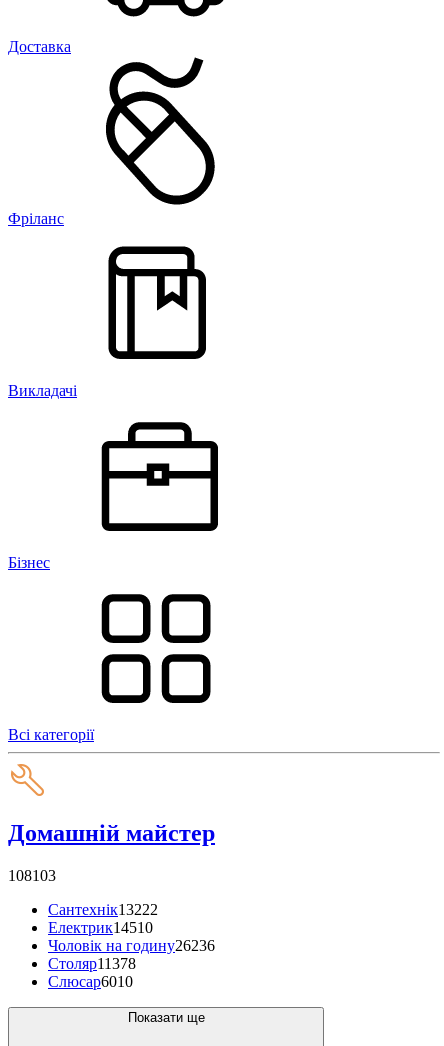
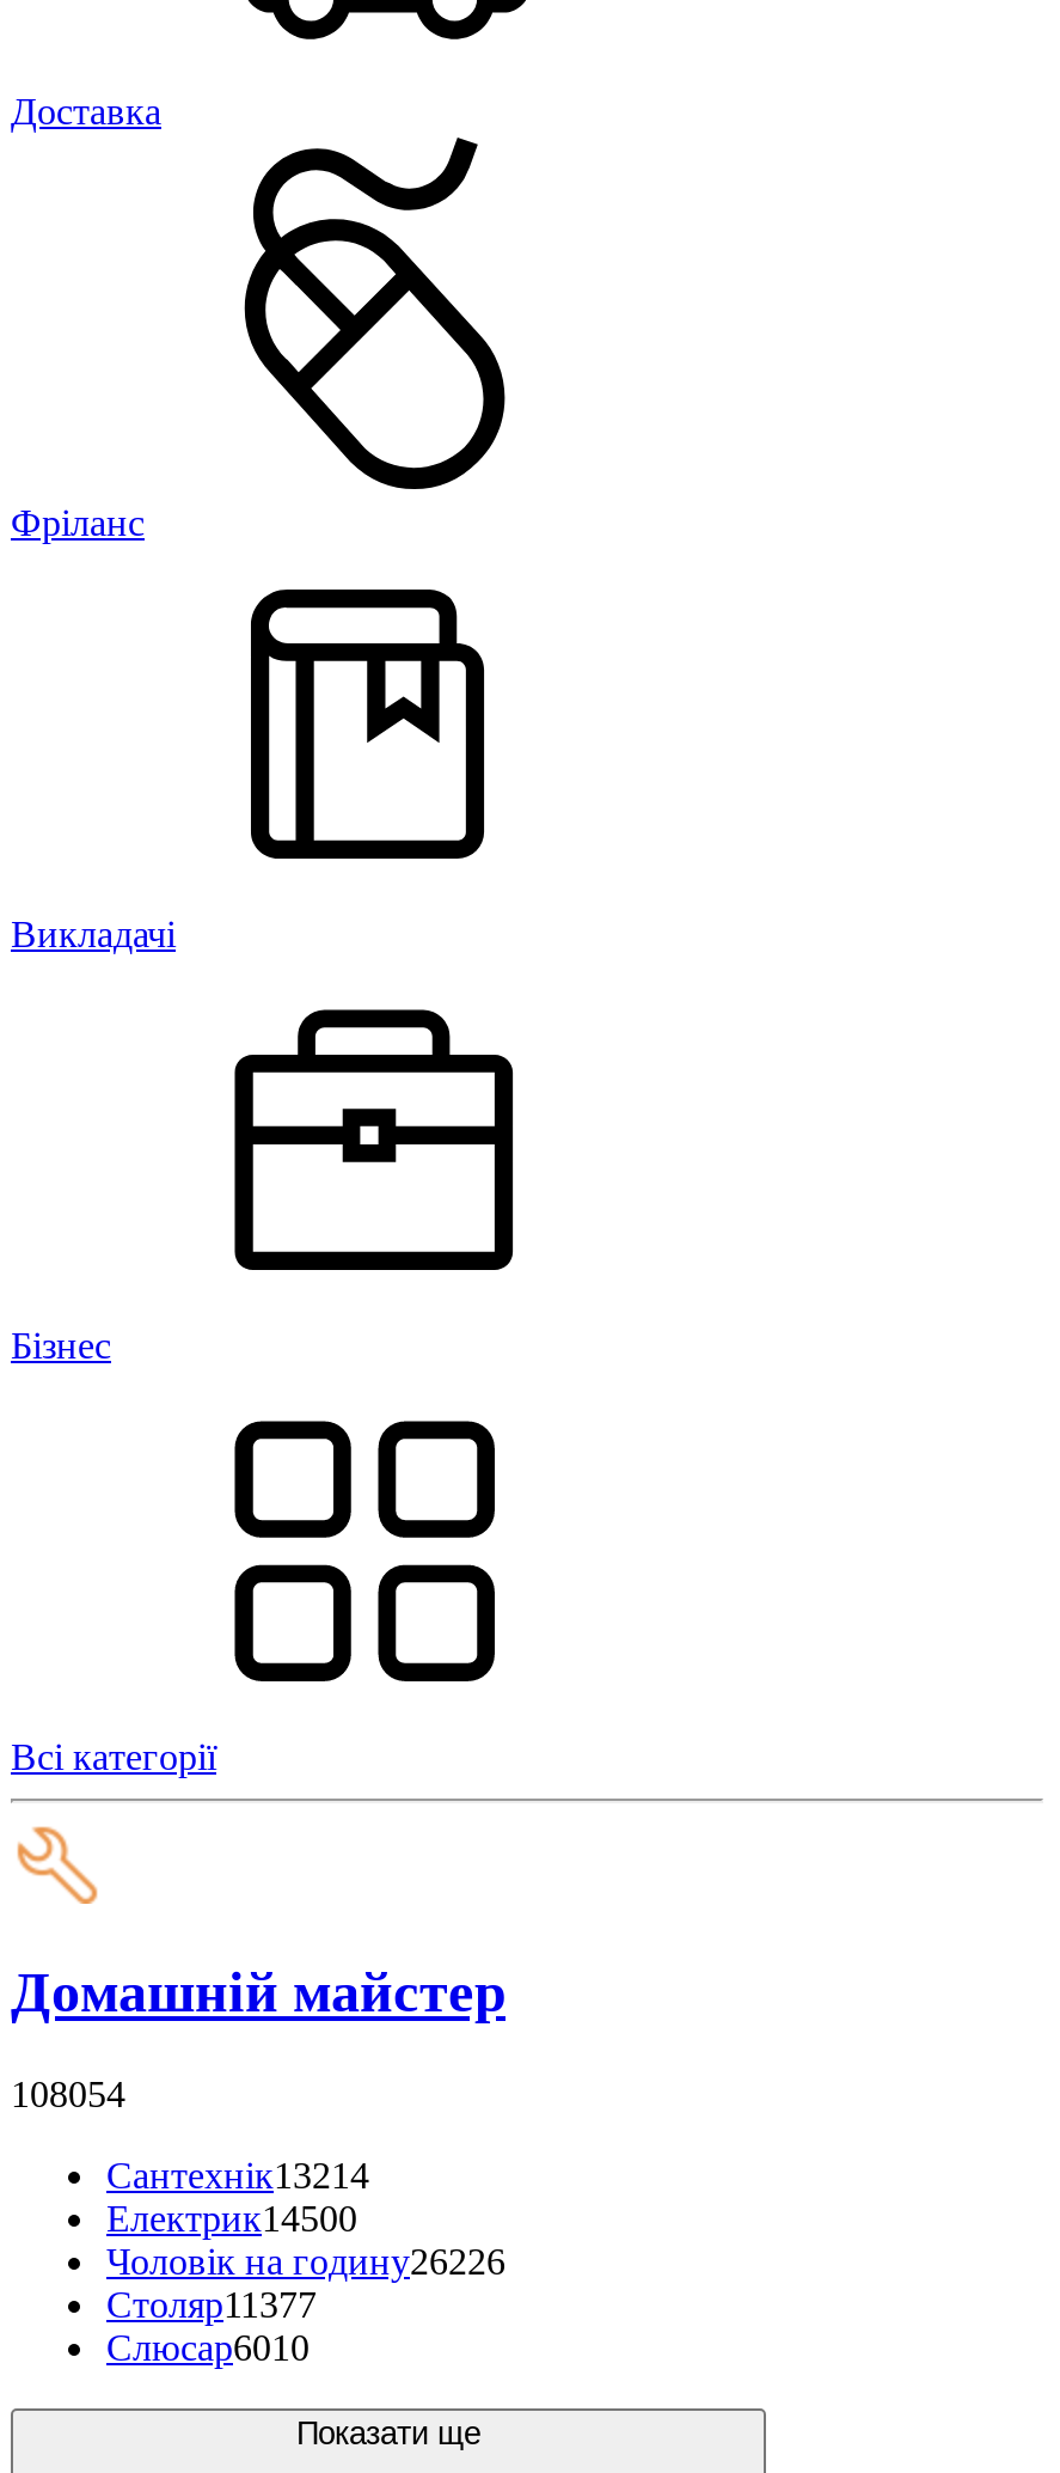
[8,867,56,884] 108103 -> [11,2073,125,2114] 108054
[48,901,158,918] Сантехнік13222 -> [106,2154,369,2195] Сантехнік13214
[48,919,153,936] Електрик14510 -> [106,2197,357,2238] Електрик14500
[48,937,215,954] Чоловік на годину26236 -> [106,2240,506,2281] Чоловік на годину26226
[48,955,136,972] Столяр11378 -> [106,2283,317,2324] Столяр11377

